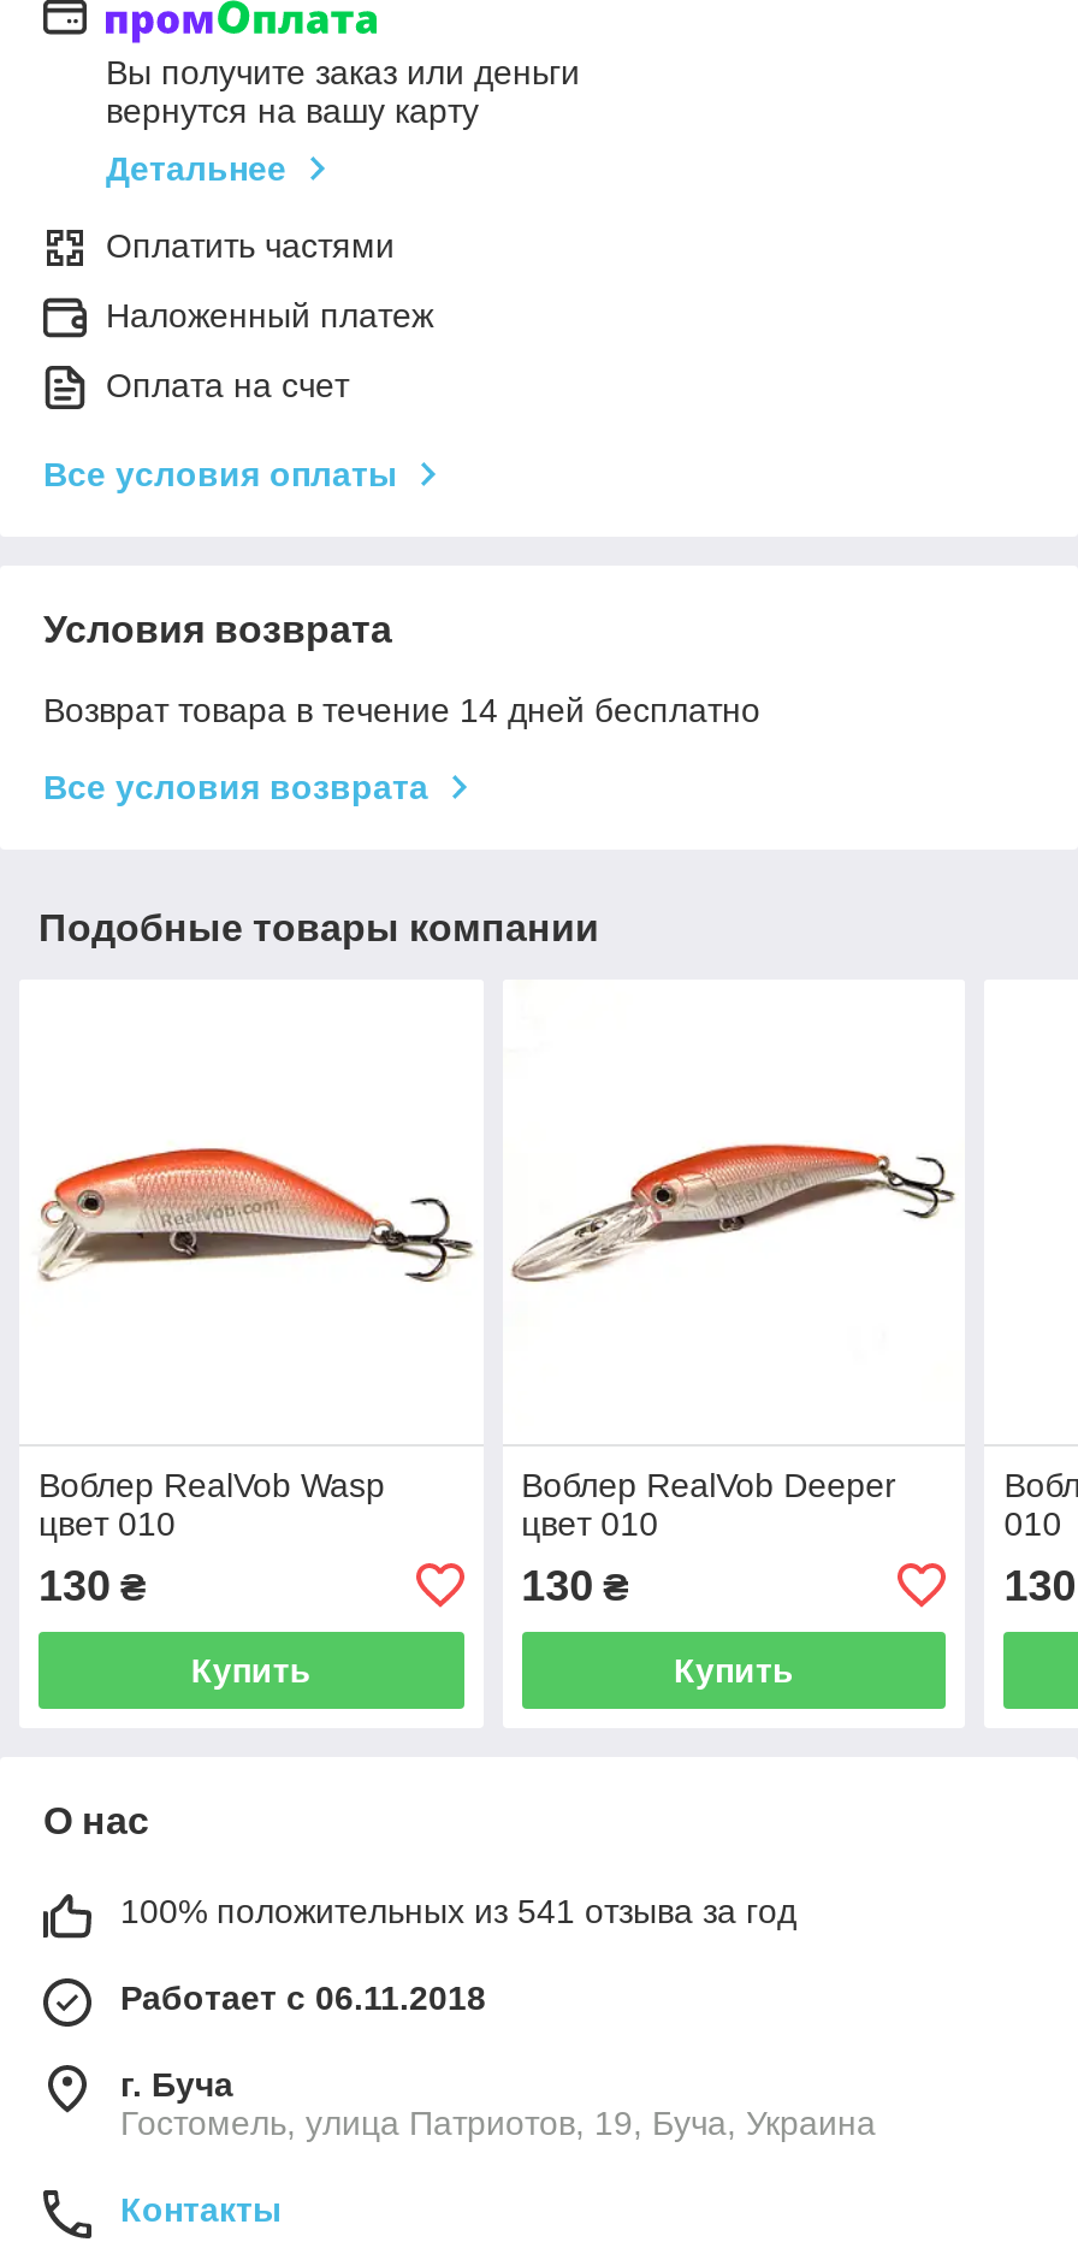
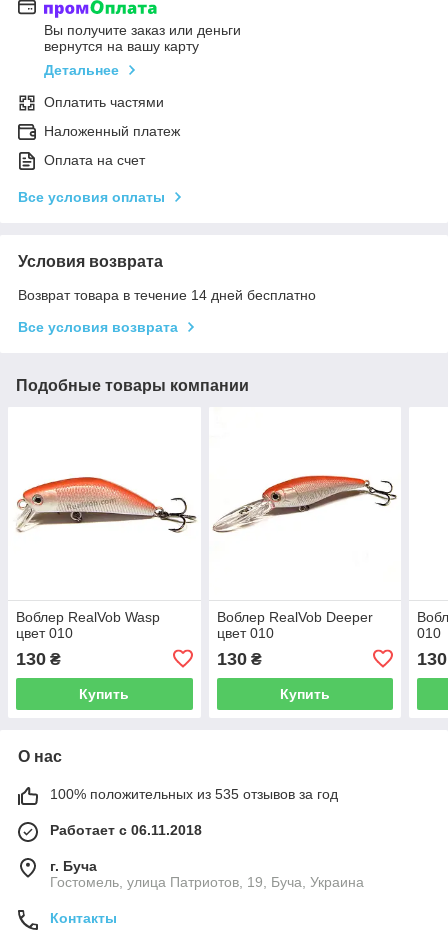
[120,1891,796,1930] 100% положительных из 541 отзыва за год -> [50,786,338,802] 100% положительных из 535 отзывов за год

